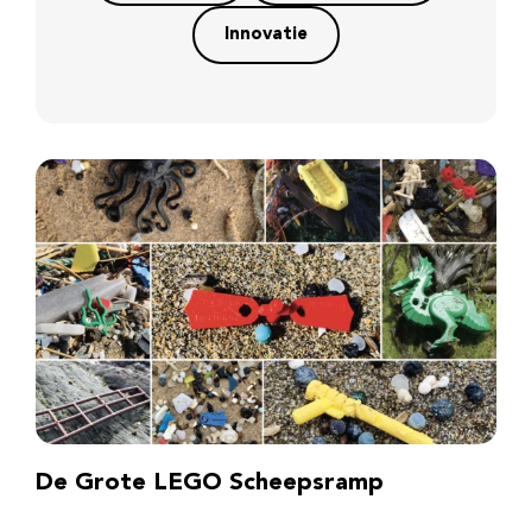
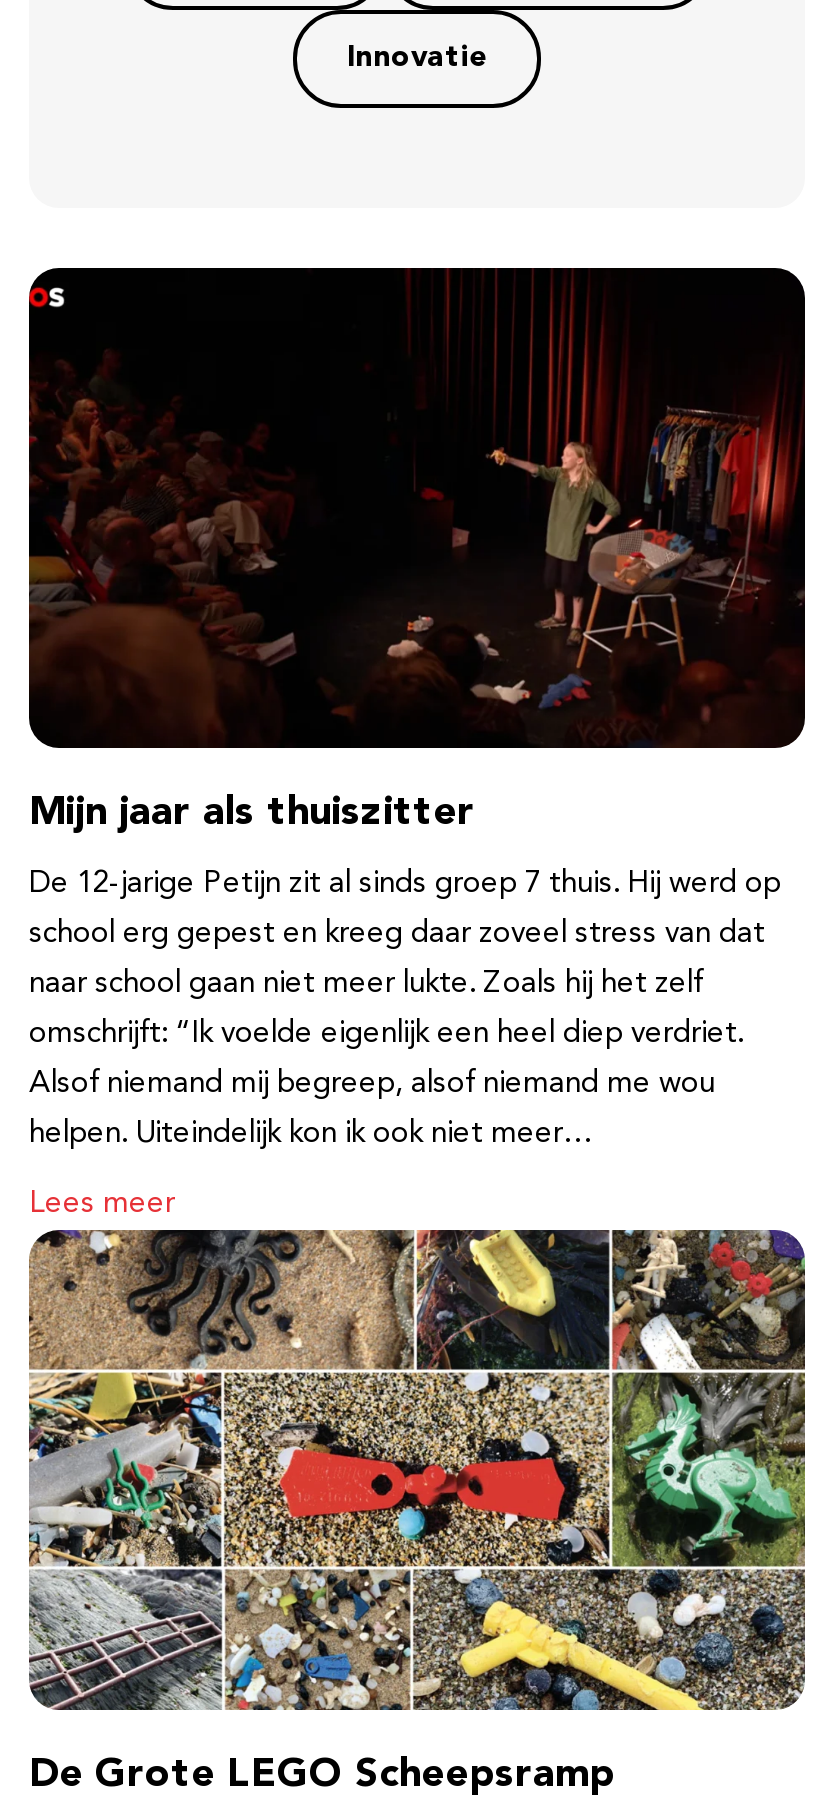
none -> [27,266,807,1220] [image] | Mijn jaar als thuiszitter | De 12-jarige Petijn zit al sinds groep 7 thuis. Hij werd op | school erg gepest en kreeg daar zoveel stress van dat | naar school gaan niet meer lukte. Zoals hij het zelf | omschrijft: “Ik voelde eigenlijk een heel diep verdriet. | Alsof niemand mij begreep, alsof niemand me wou | helpen. Uiteindelijk kon ik ook niet meer… | Lees meer

